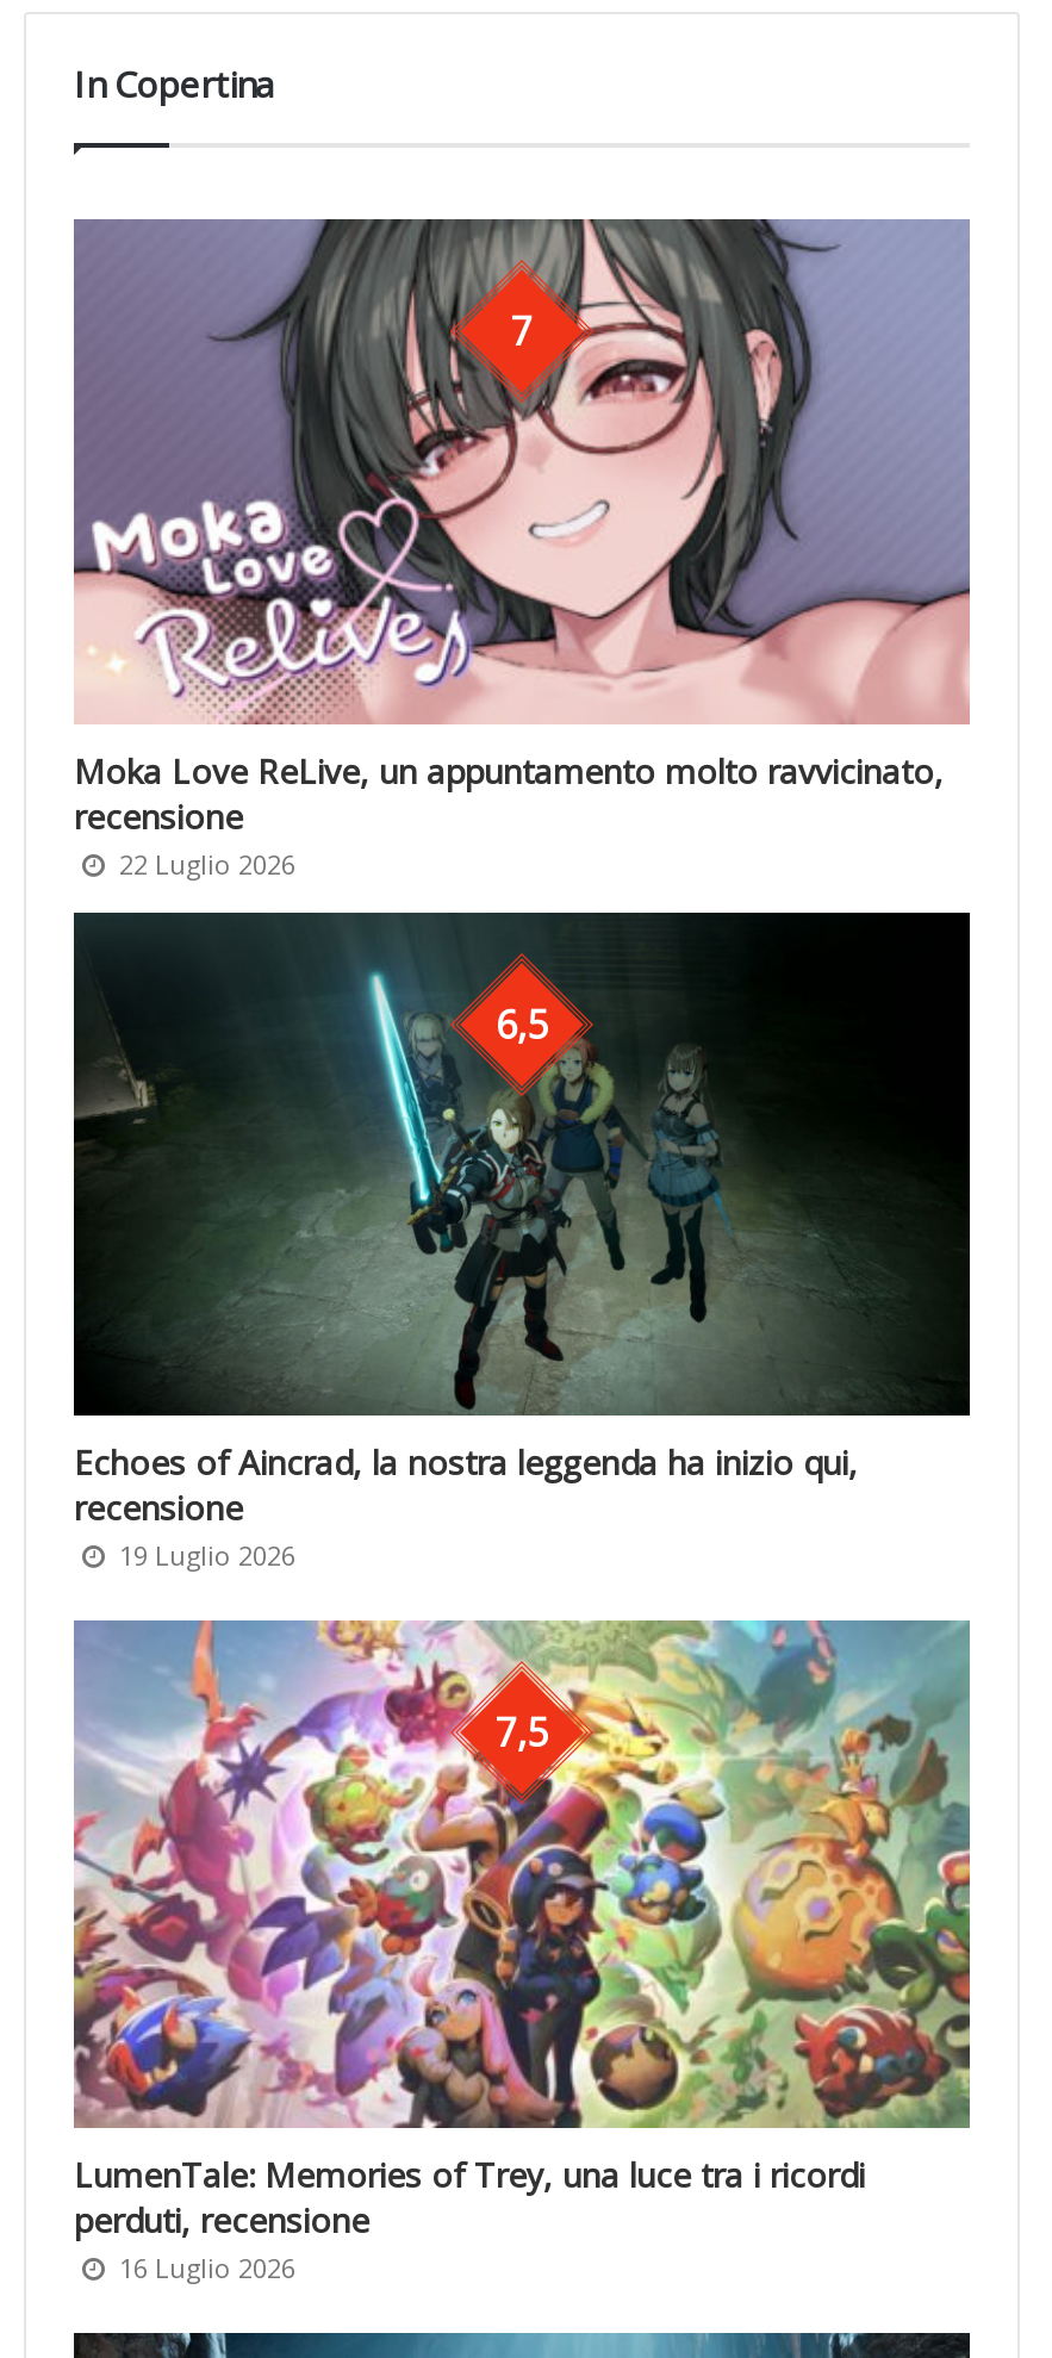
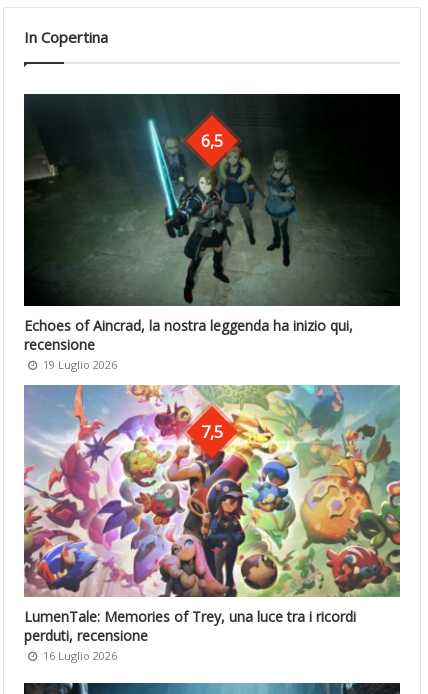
[71,217,972,727] [image] | 7 -> none
[74,748,944,881] Moka Love ReLive, un appuntamento molto ravvicinato, | recensione | 22 Luglio 2026 -> none

